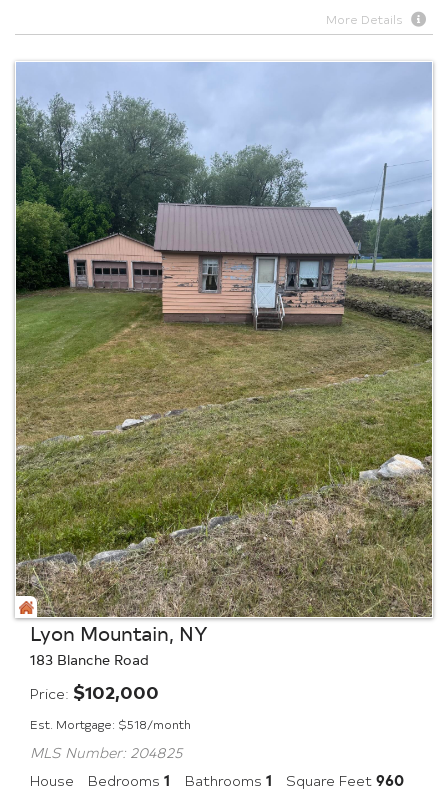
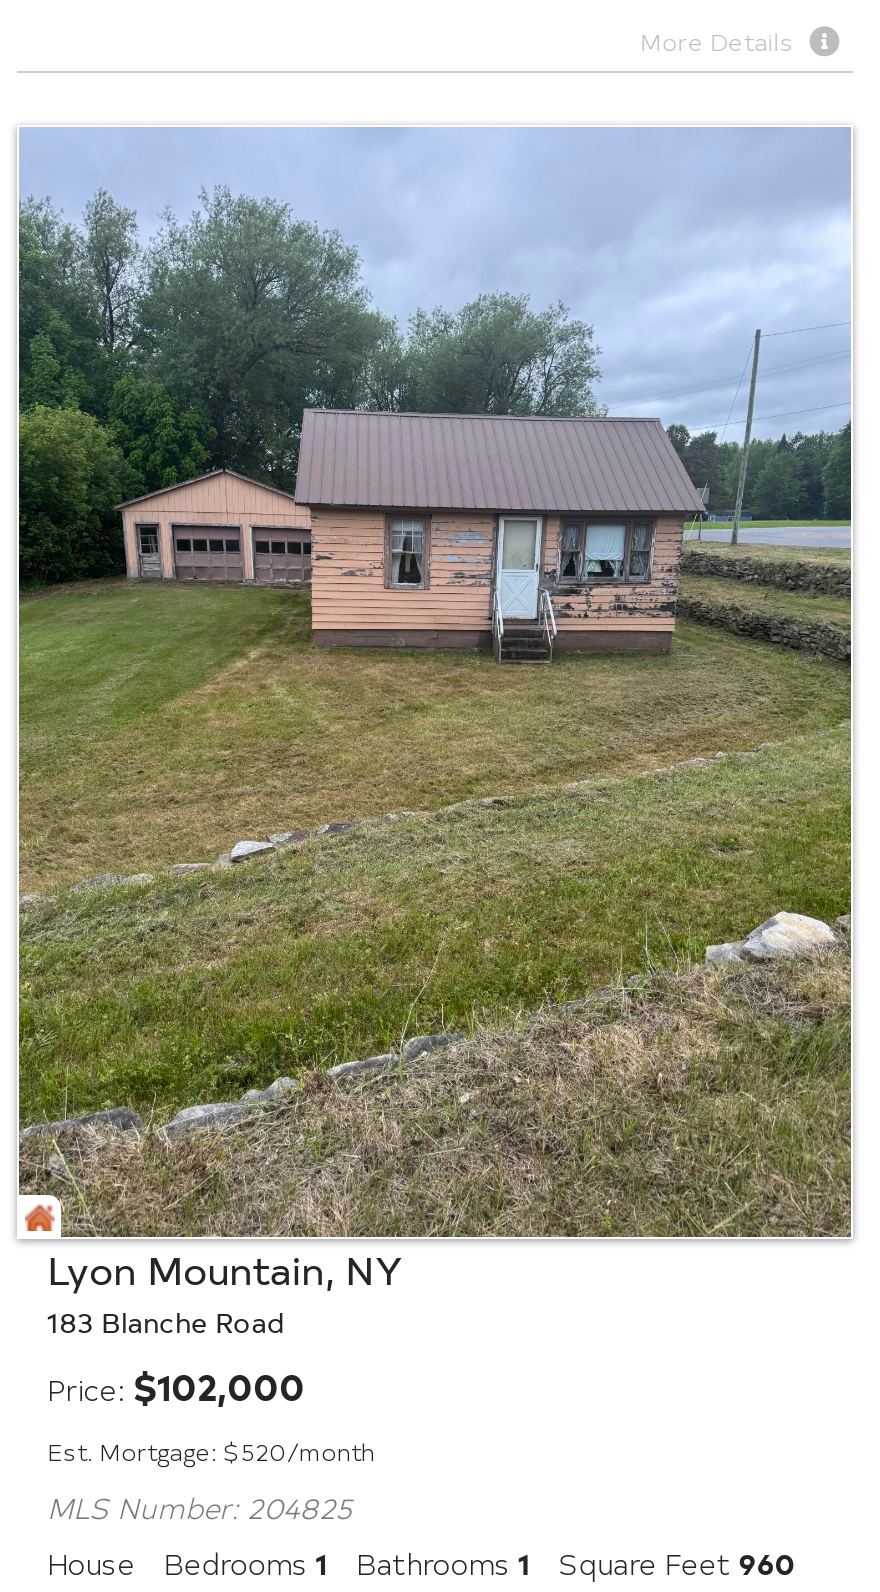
[30,716,191,732] Est. Mortgage: $518/month -> [47,1435,375,1467] Est. Mortgage: $520/month

